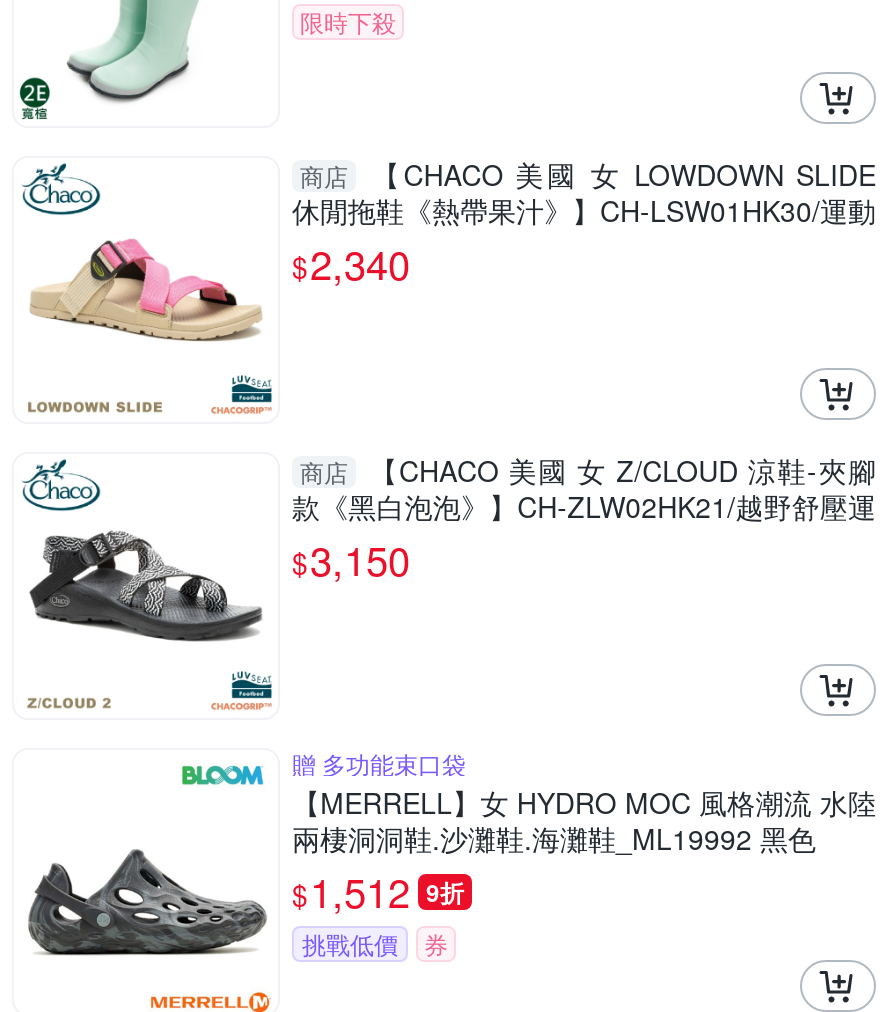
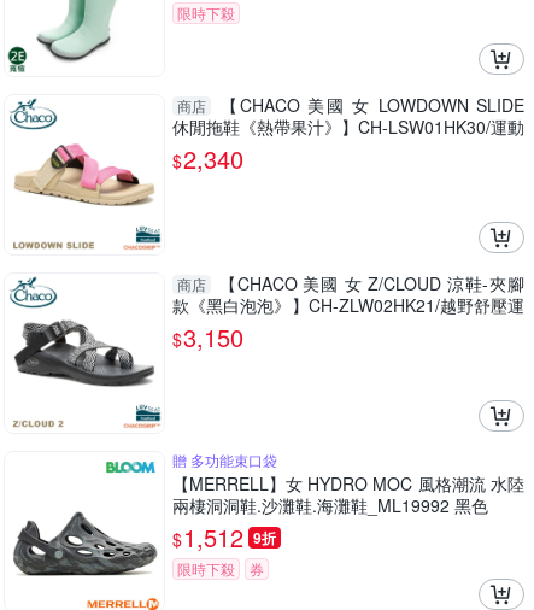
[302,927,398,961] 挑戰低價 -> [177,559,235,579] 限時下殺

